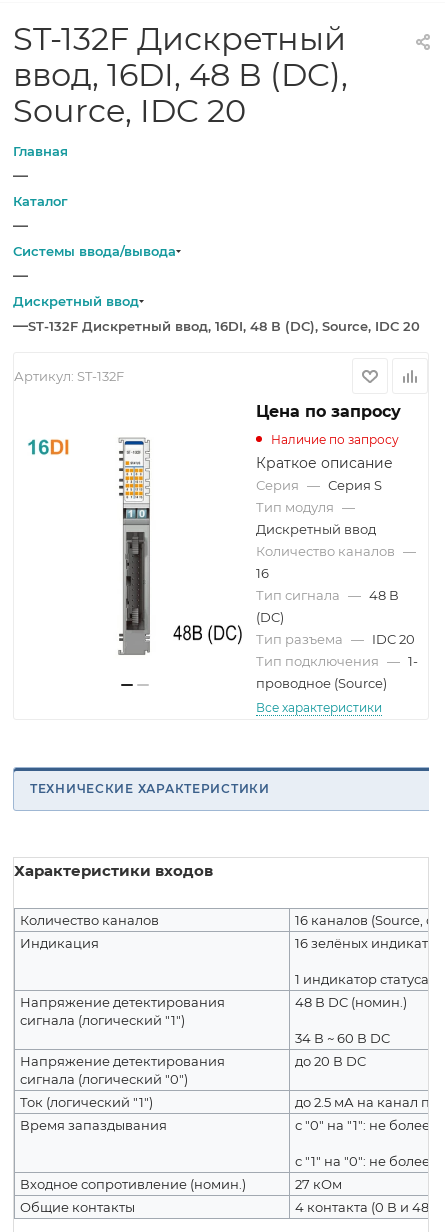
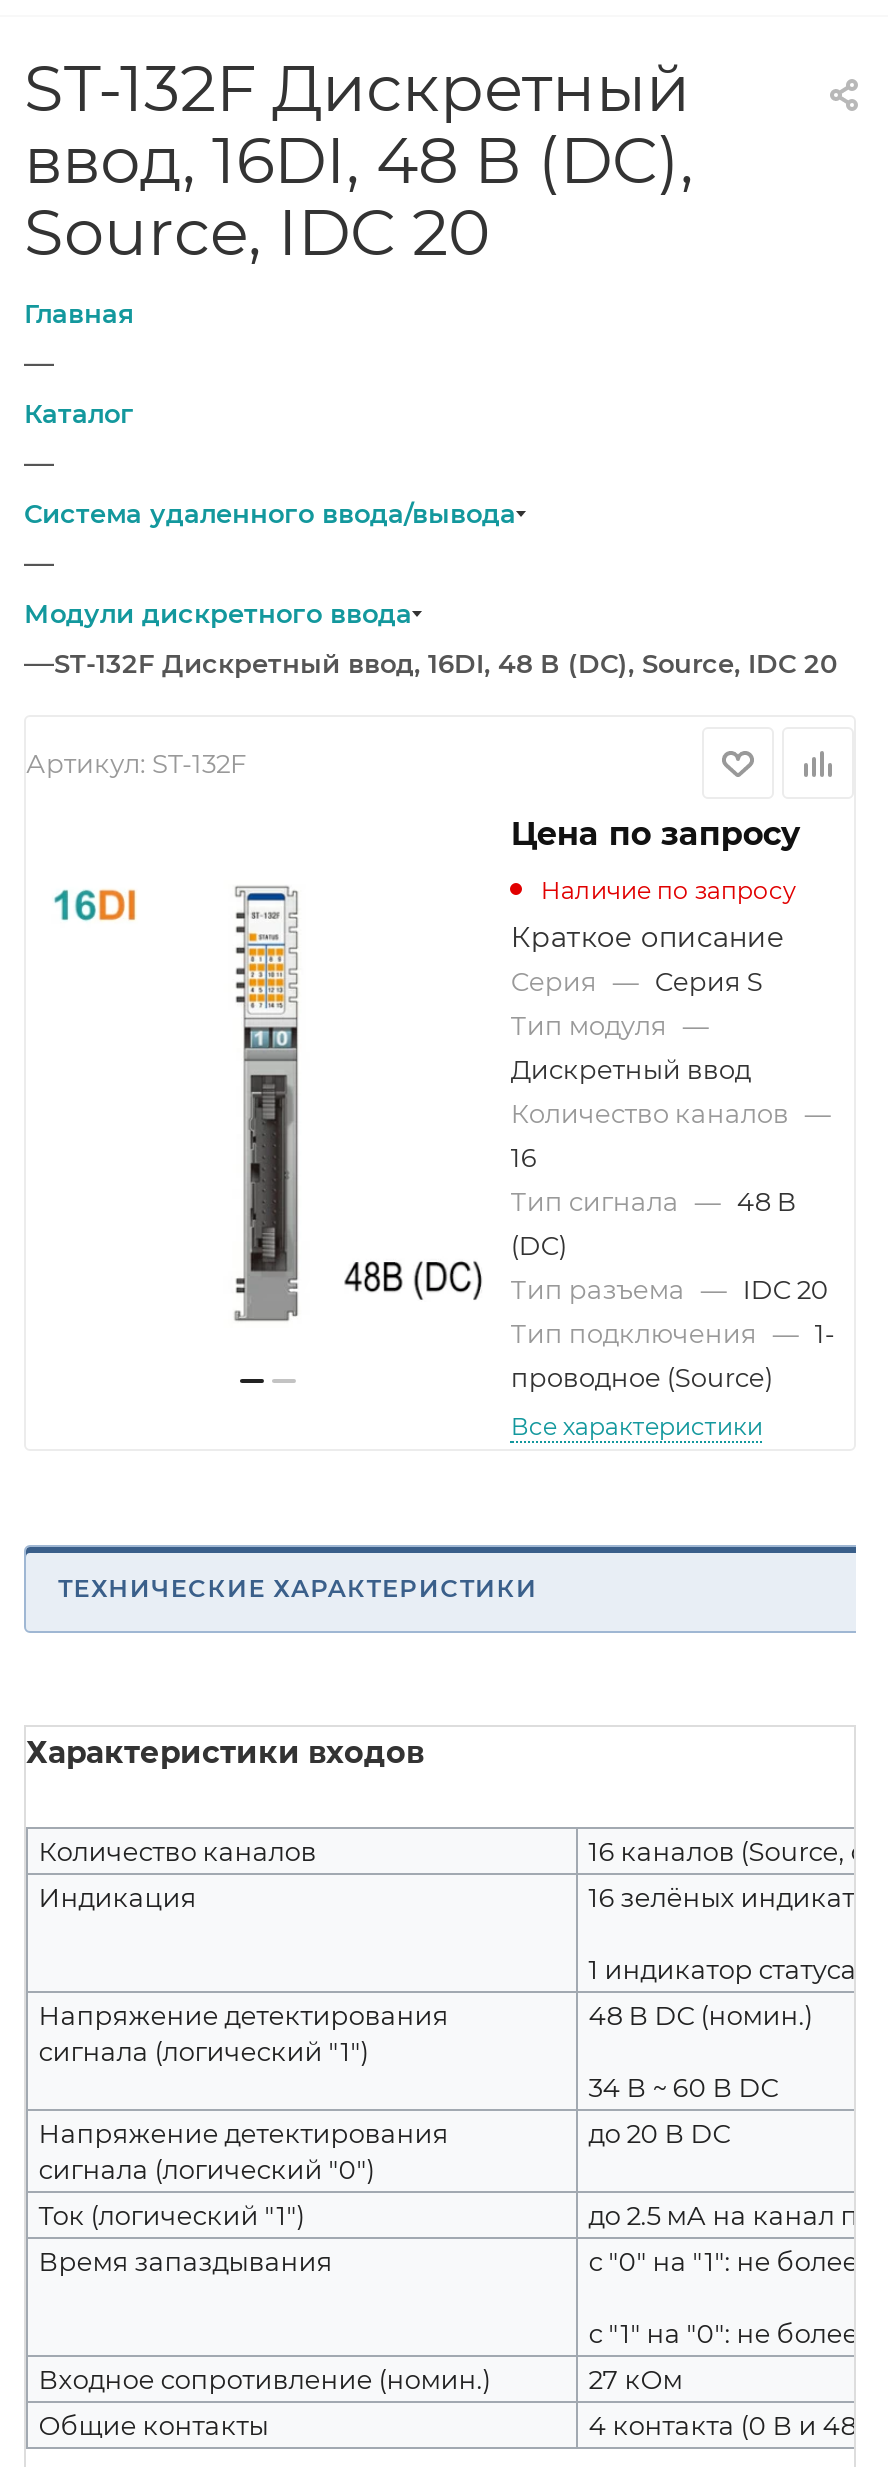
[13,243,176,259] Системы ввода/вывода -> [24,497,516,529] Система удаленного ввода/вывода
[13,293,139,309] Дискретный ввод -> [24,597,412,629] Модули дискретного ввода

